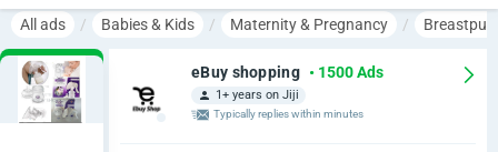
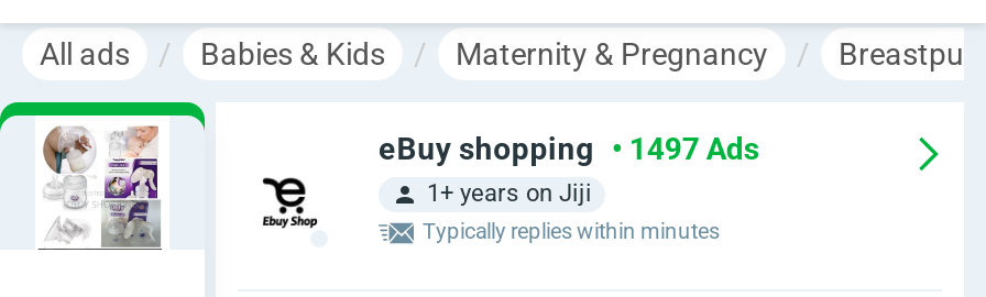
[191,63,383,81] eBuy shopping • 1500 Ads -> [379,131,759,166] eBuy shopping • 1497 Ads

